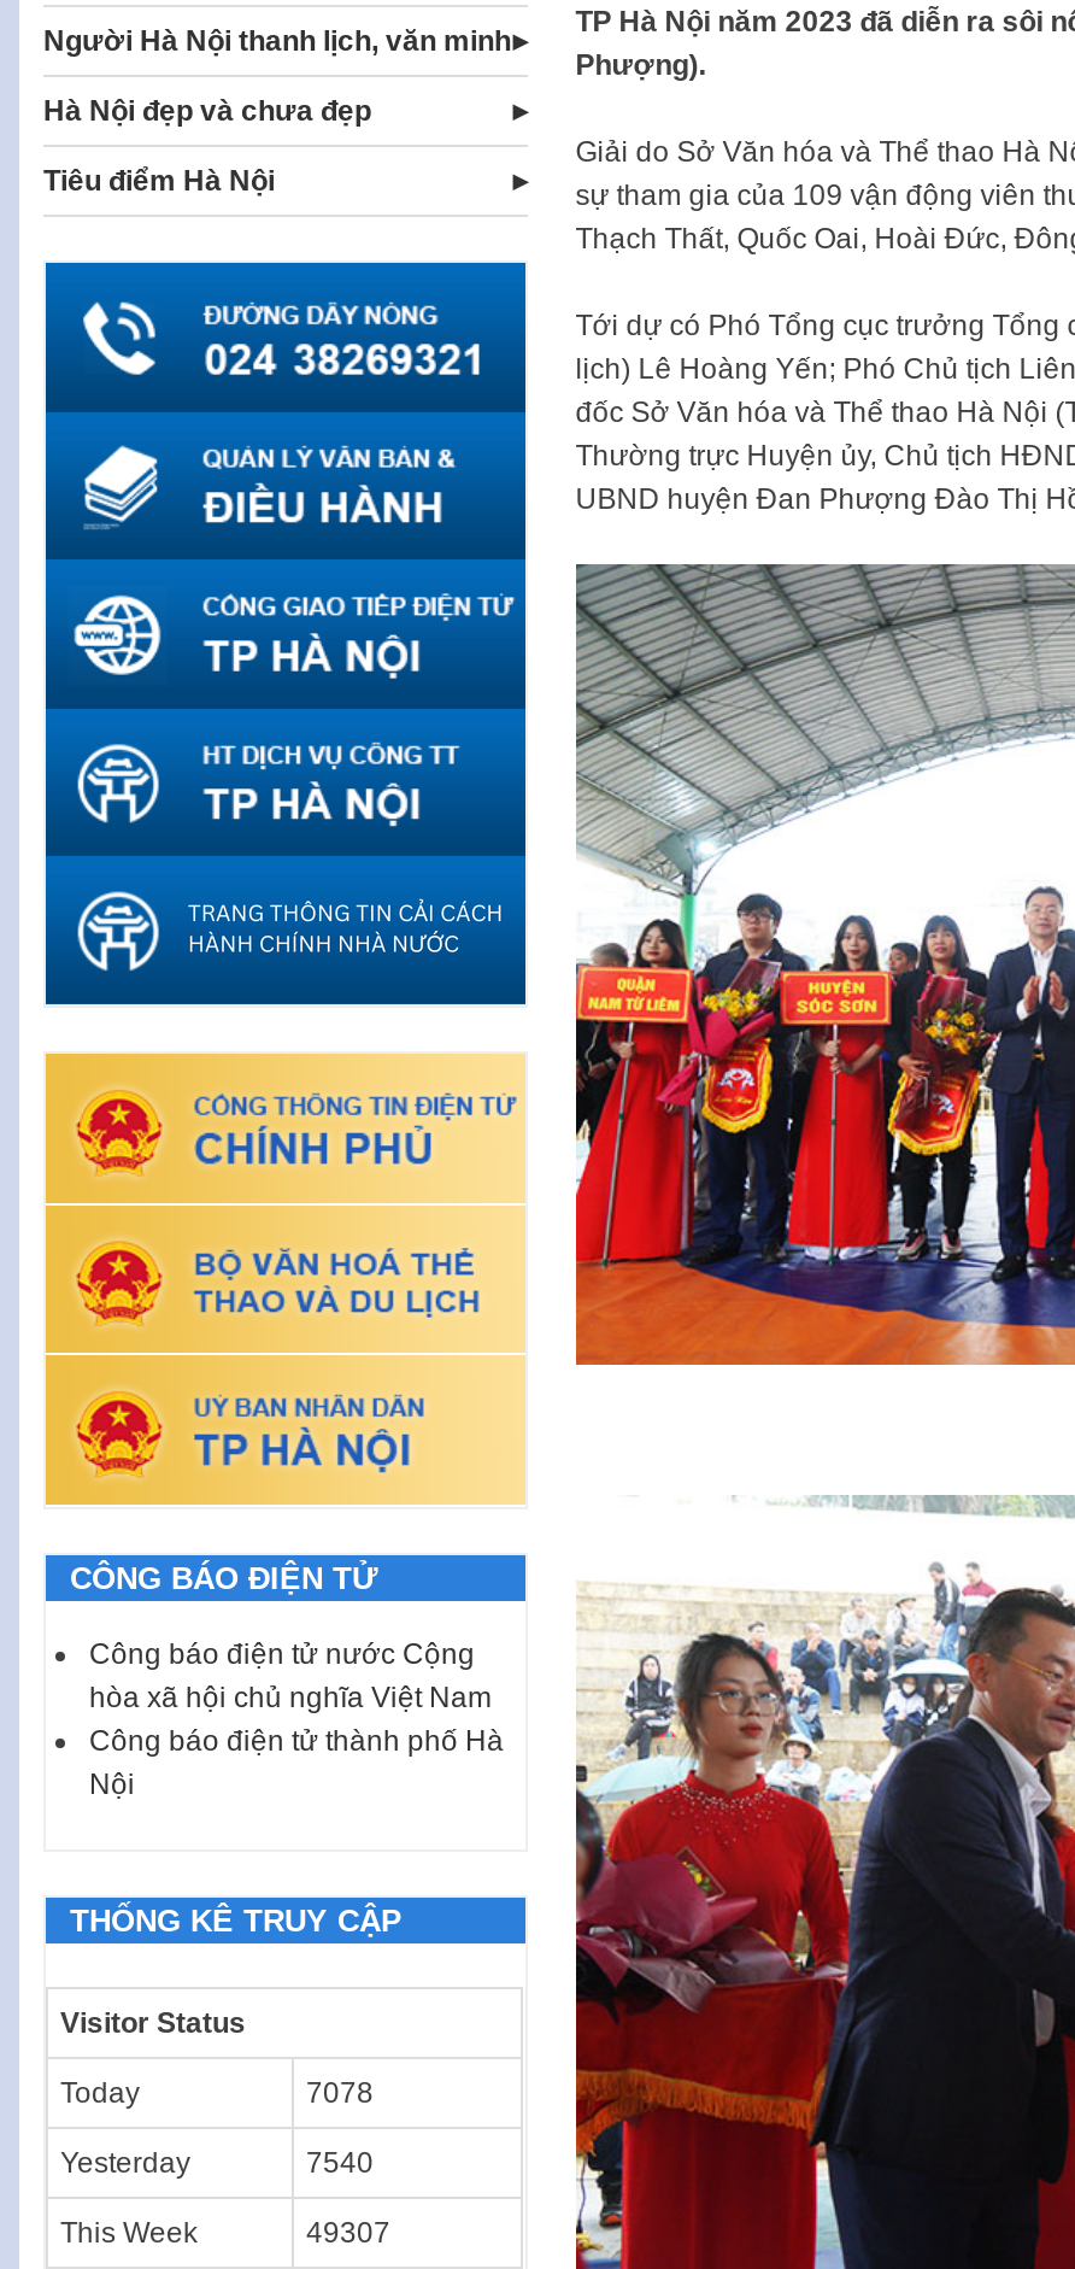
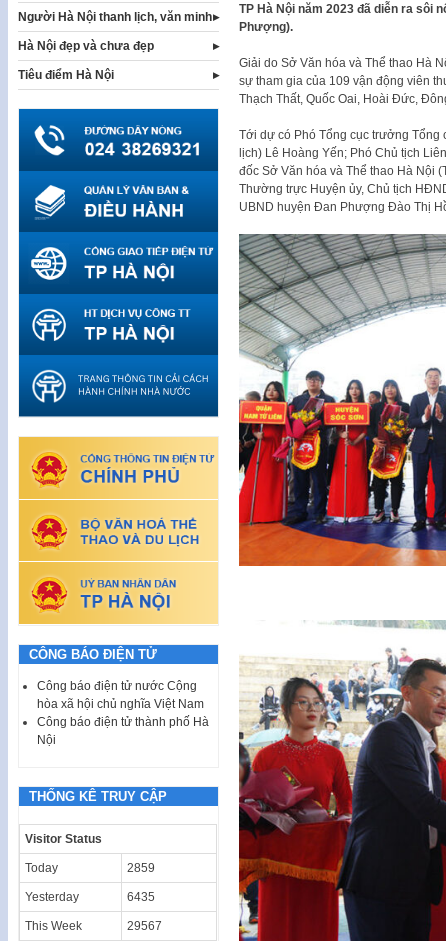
[306,2076,374,2110] 7078 -> [127,861,155,875] 2859
[306,2146,374,2180] 7540 -> [127,890,155,904] 6435
[306,2216,390,2249] 49307 -> [127,919,162,933] 29567

